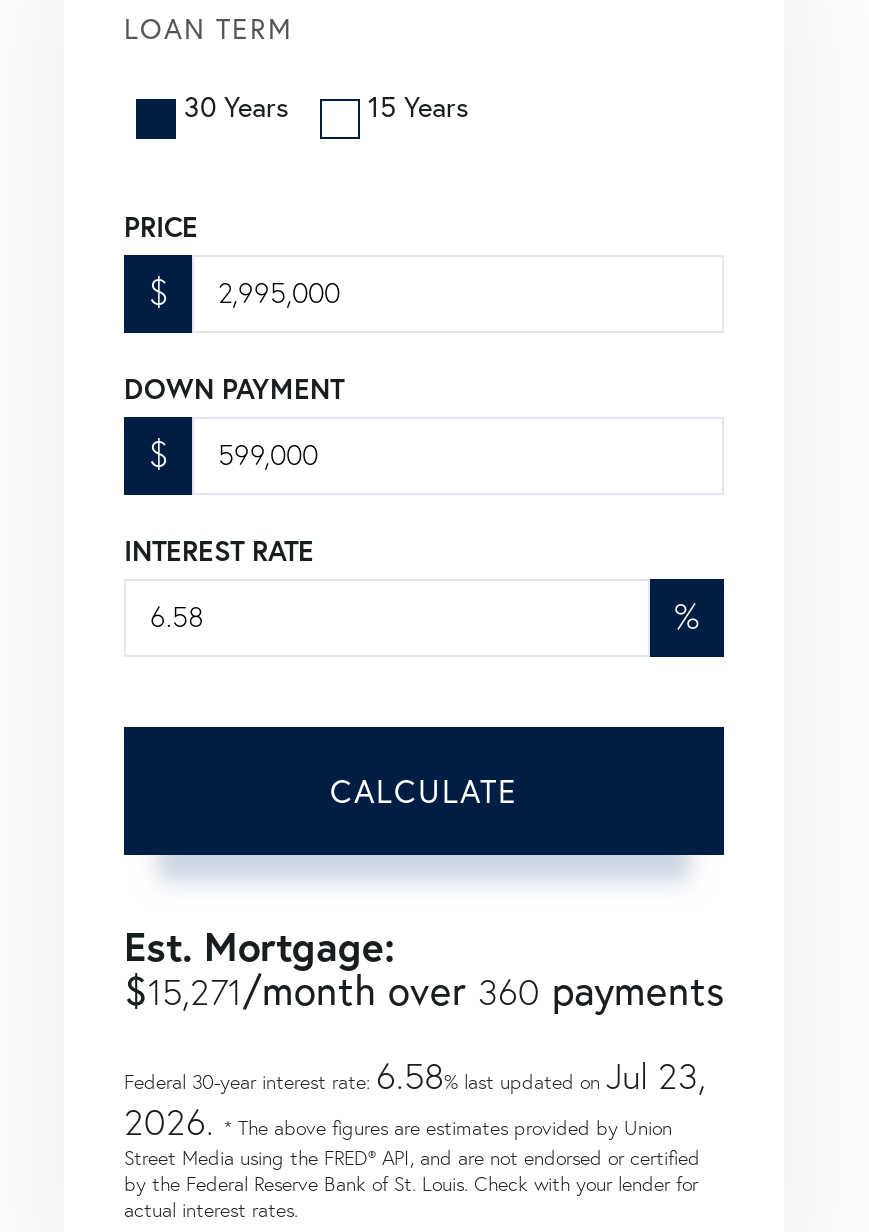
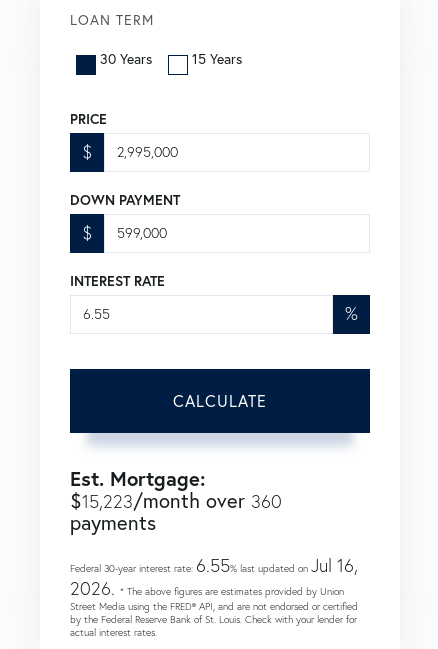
[124,964,724,1014] $15,271 /month over 360 payments -> [70,488,282,535] $15,223/month over 360 | payments
[124,1052,706,1098] Federal 30-year interest rate: 6.58% last updated on Jul 23, -> [70,554,358,577] Federal 30-year interest rate: 6.55% last updated on Jul 16,

